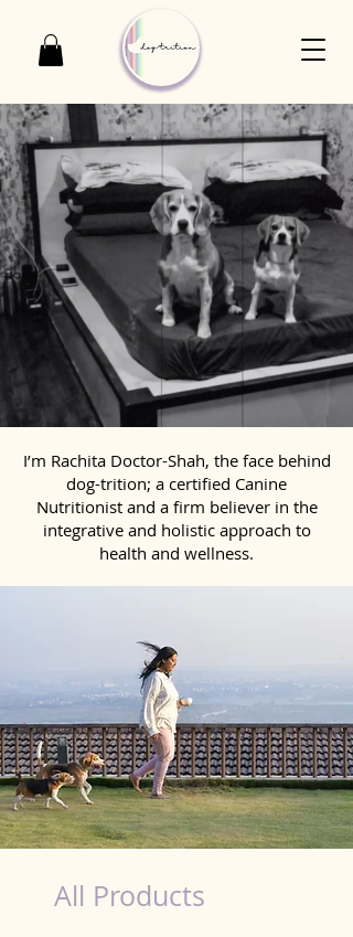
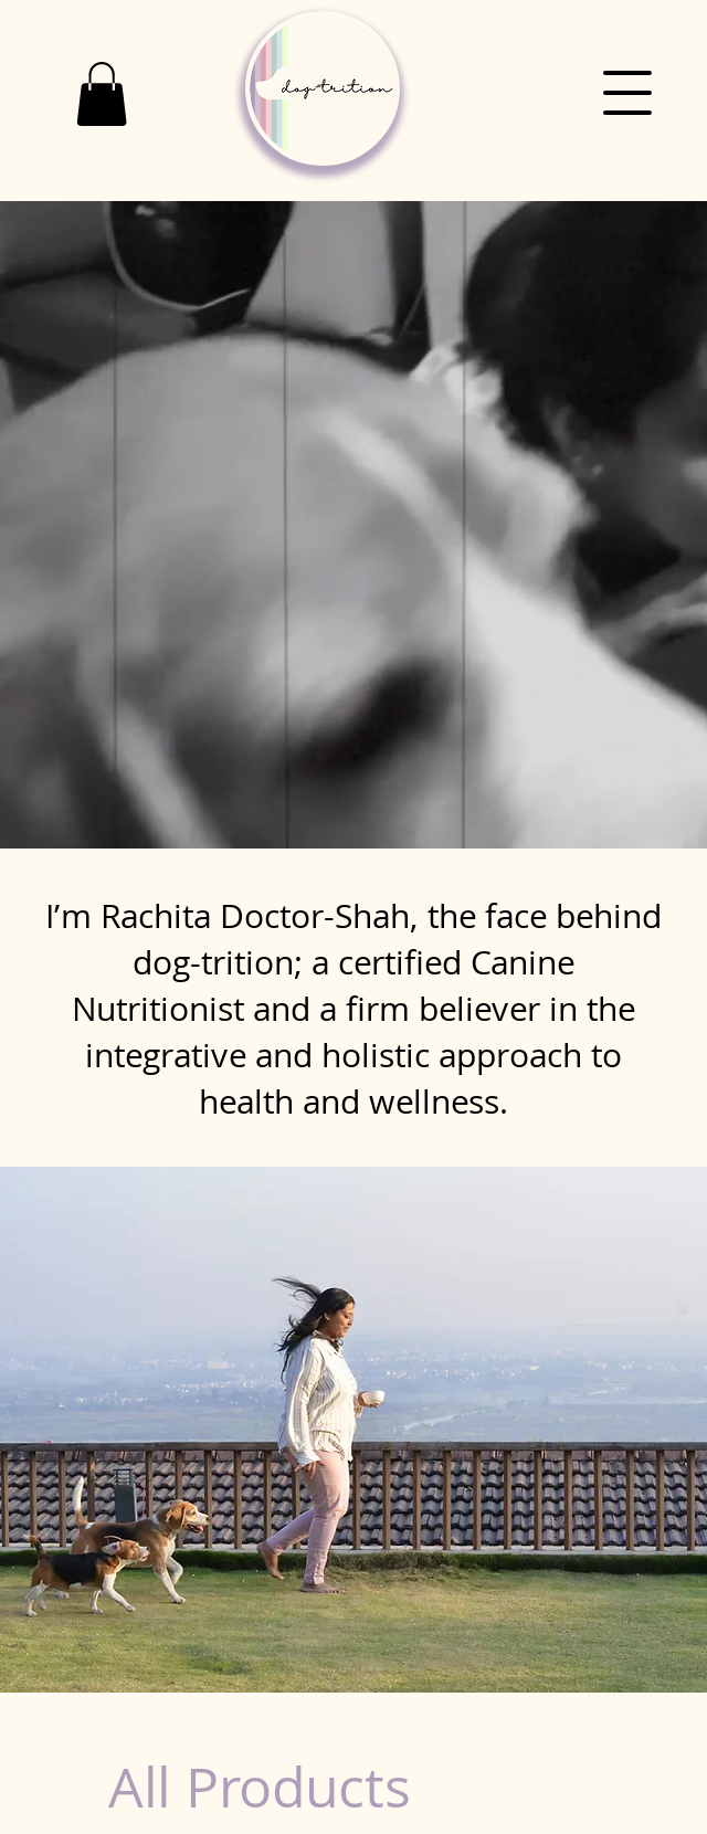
[3,104,350,427] [image] -> [7,201,700,849] [image]

